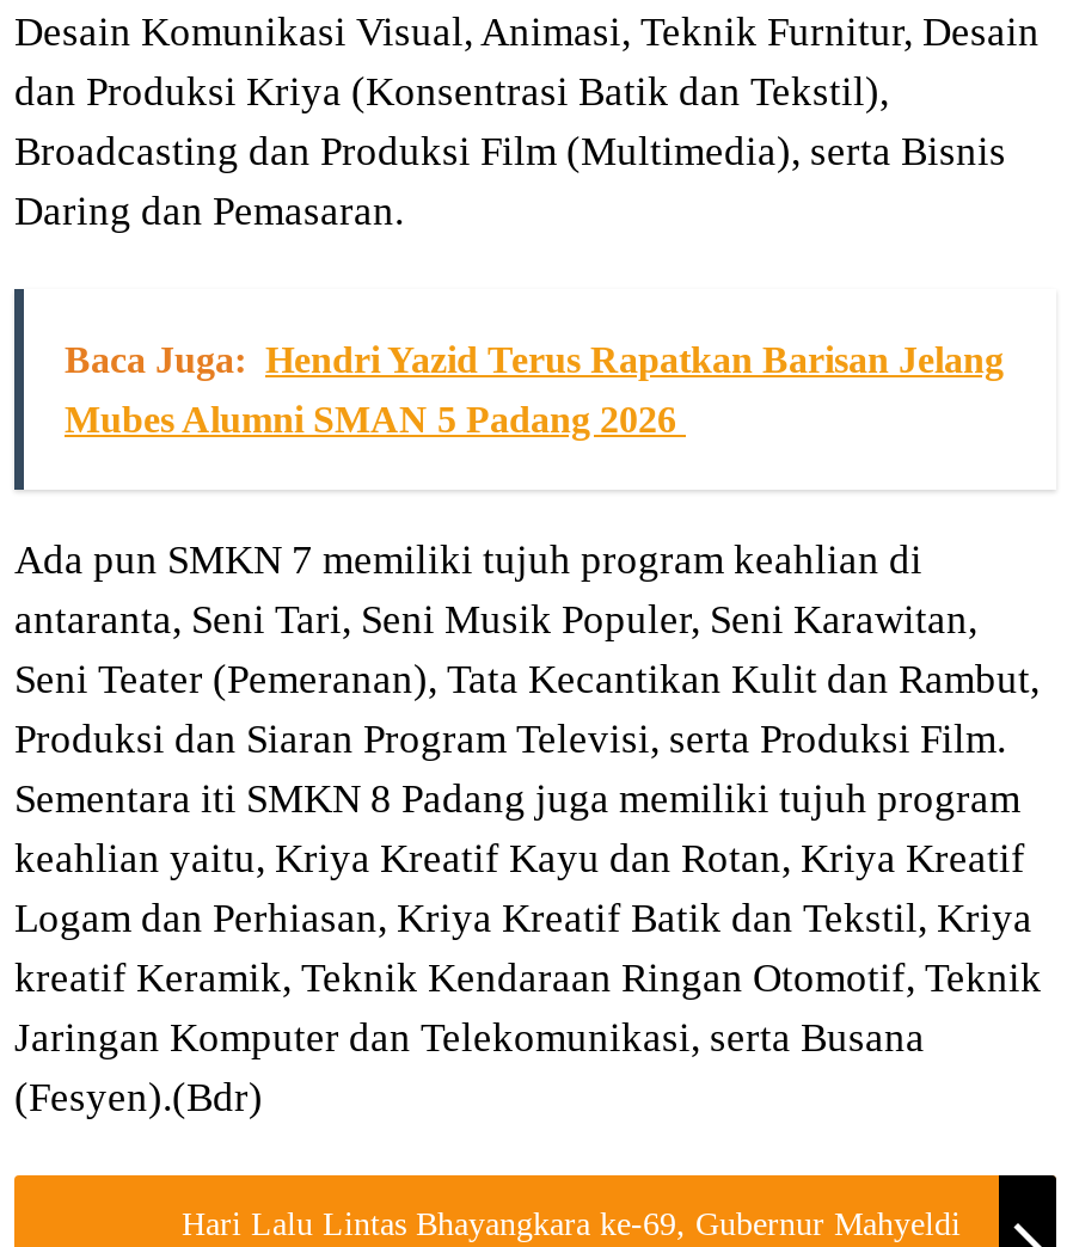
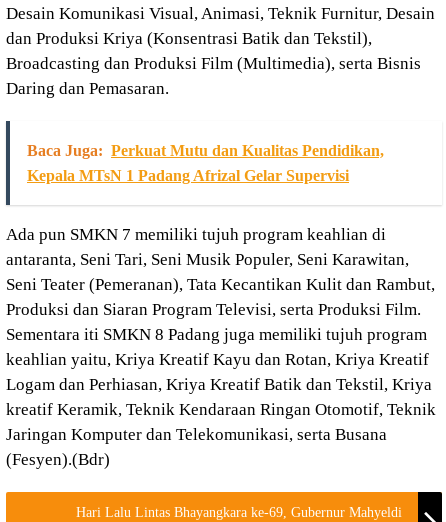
[65,339,1004,379] Baca Juga: Hendri Yazid Terus Rapatkan Barisan Jelang -> [27,142,384,159] Baca Juga: Perkuat Mutu dan Kualitas Pendidikan,
[65,398,686,439] Mubes Alumni SMAN 5 Padang 2026 -> [27,167,349,184] Kepala MTsN 1 Padang Afrizal Gelar Supervisi

